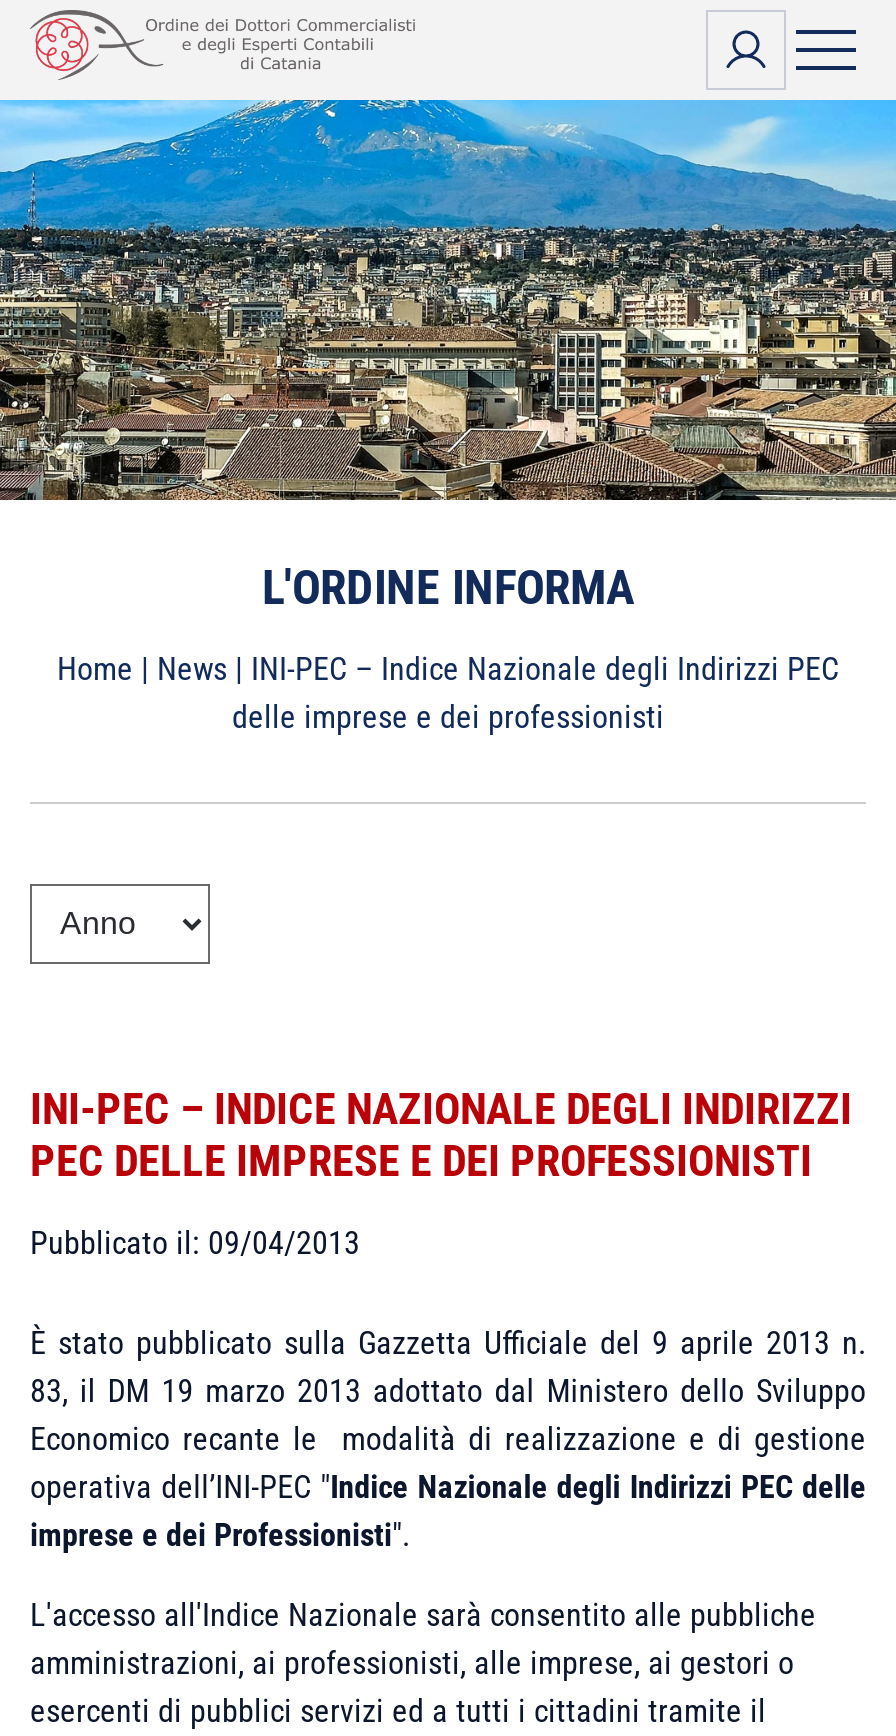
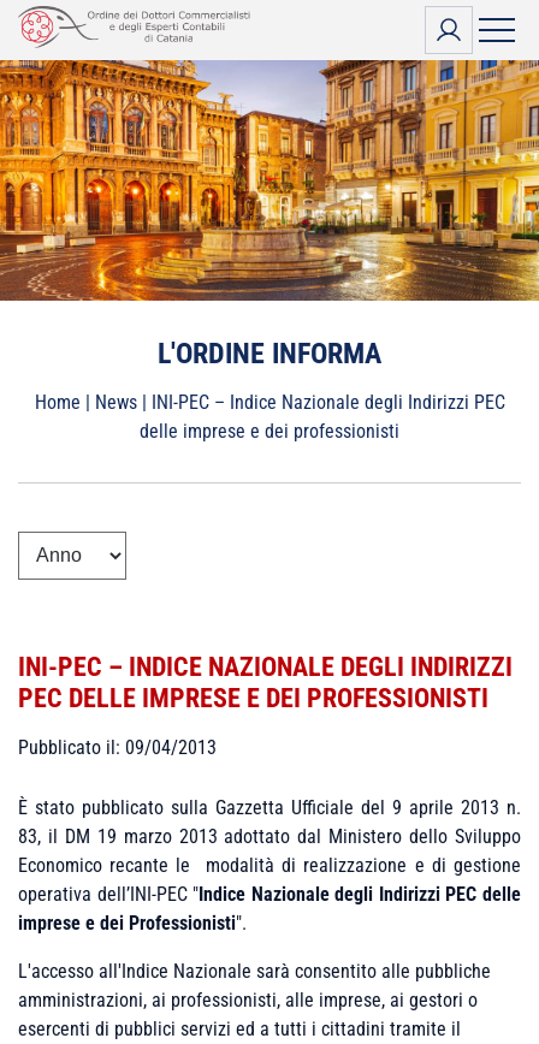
[6,98,890,502] [image] -> [4,59,535,302] [image]

